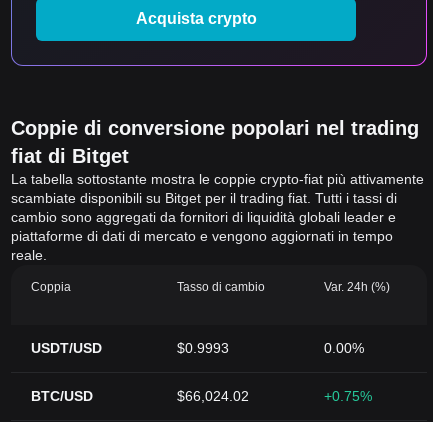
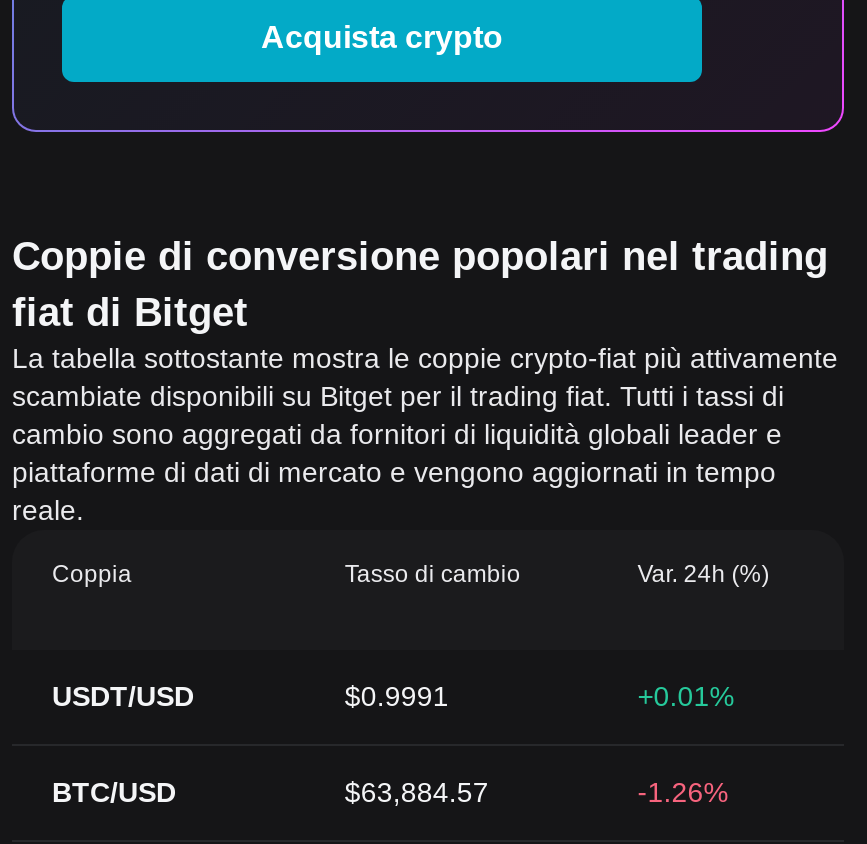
[177,340,229,356] $0.9993 -> [345,680,449,712] $0.9991
[324,340,364,356] 0.00% -> [638,680,734,712] +0.01%
[177,388,249,404] $66,024.02 -> [345,776,489,808] $63,884.57
[324,388,372,404] +0.75% -> [638,776,728,808] -1.26%

